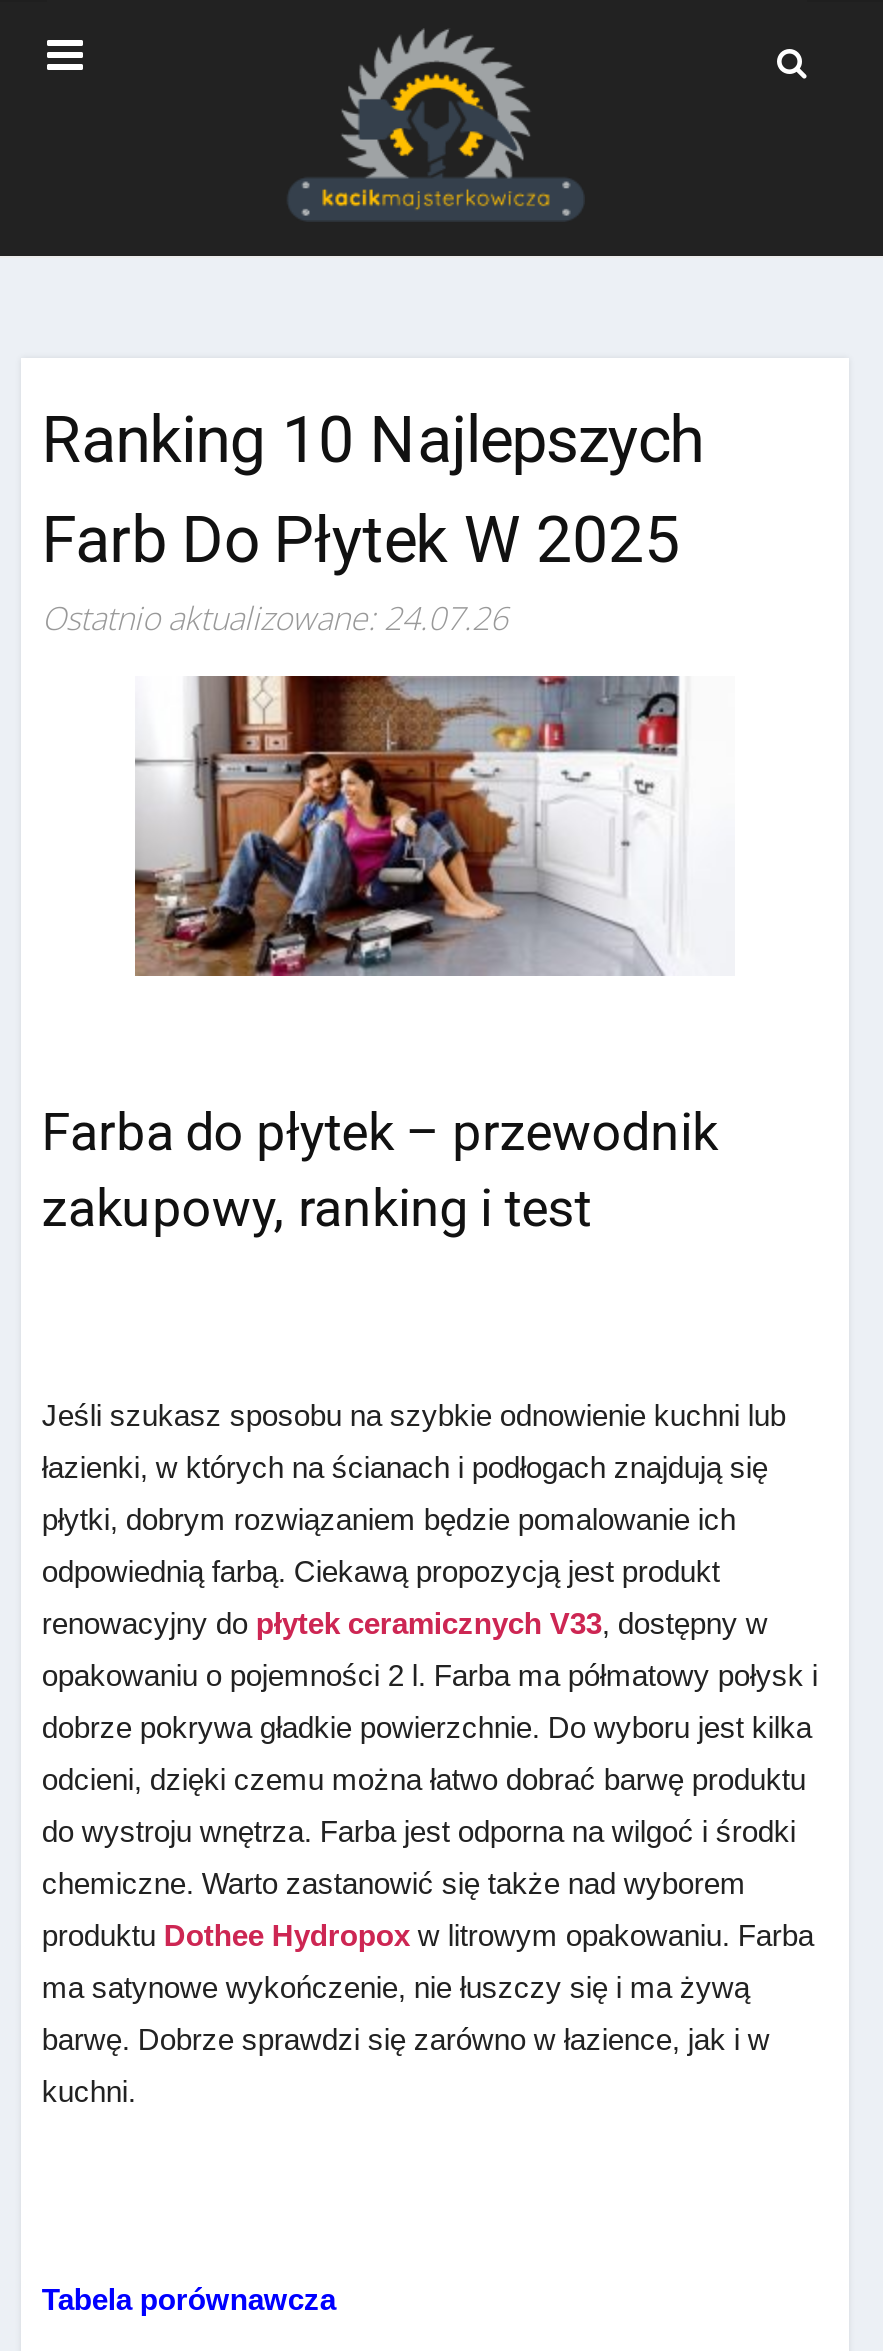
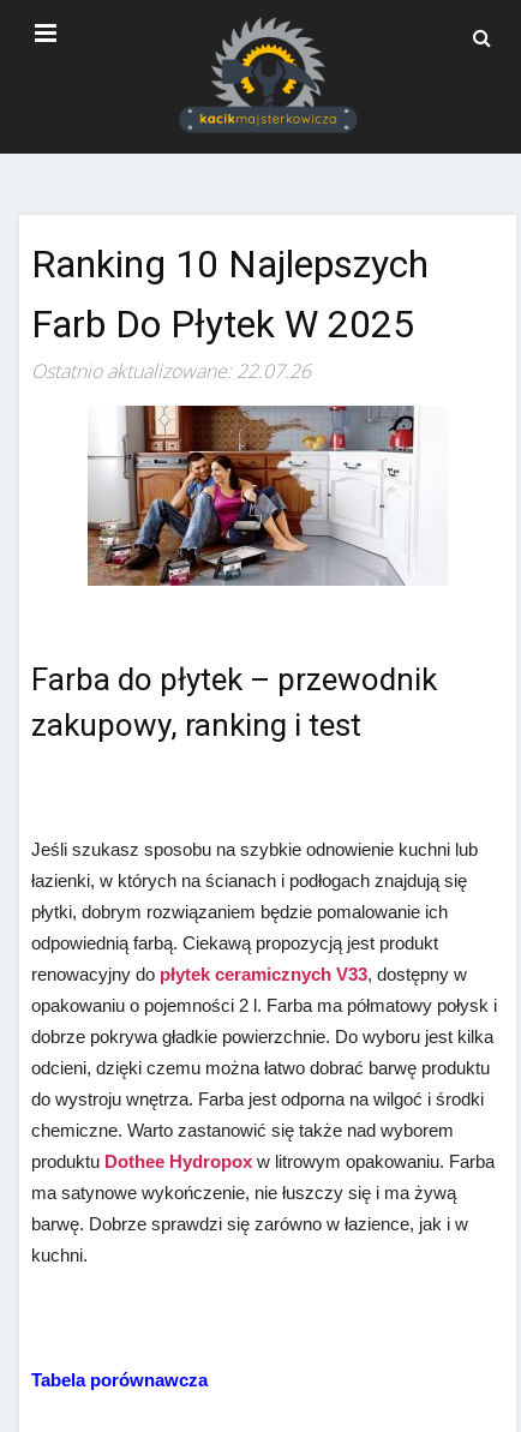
[42,597,508,641] Ostatnio aktualizowane: 24.07.26 -> [32,358,311,384] Ostatnio aktualizowane: 22.07.26

